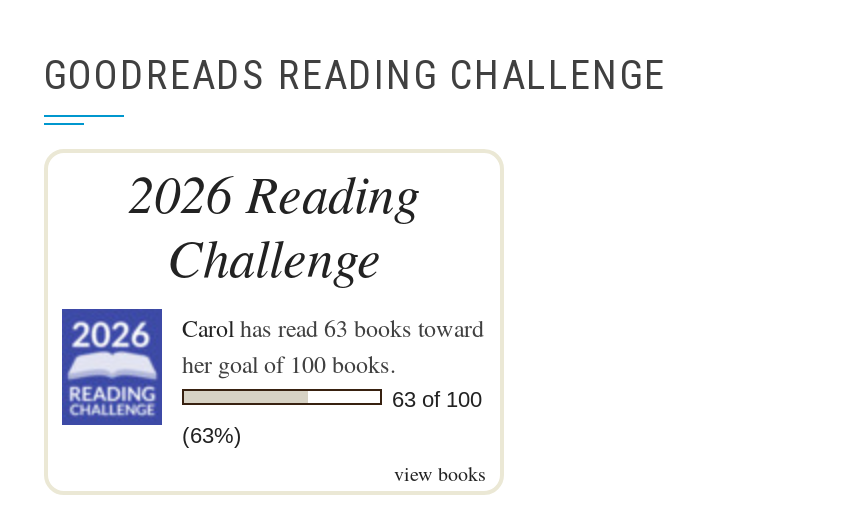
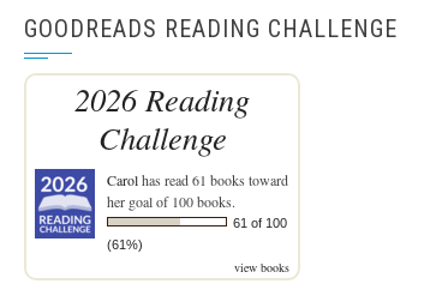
[182,310,484,342] Carol has read 63 books toward -> [107,170,288,189] Carol has read 61 books toward
[392,386,482,410] 63 of 100 -> [233,215,287,230] 61 of 100
[182,422,242,446] (63%) -> [107,237,143,251] (61%)

